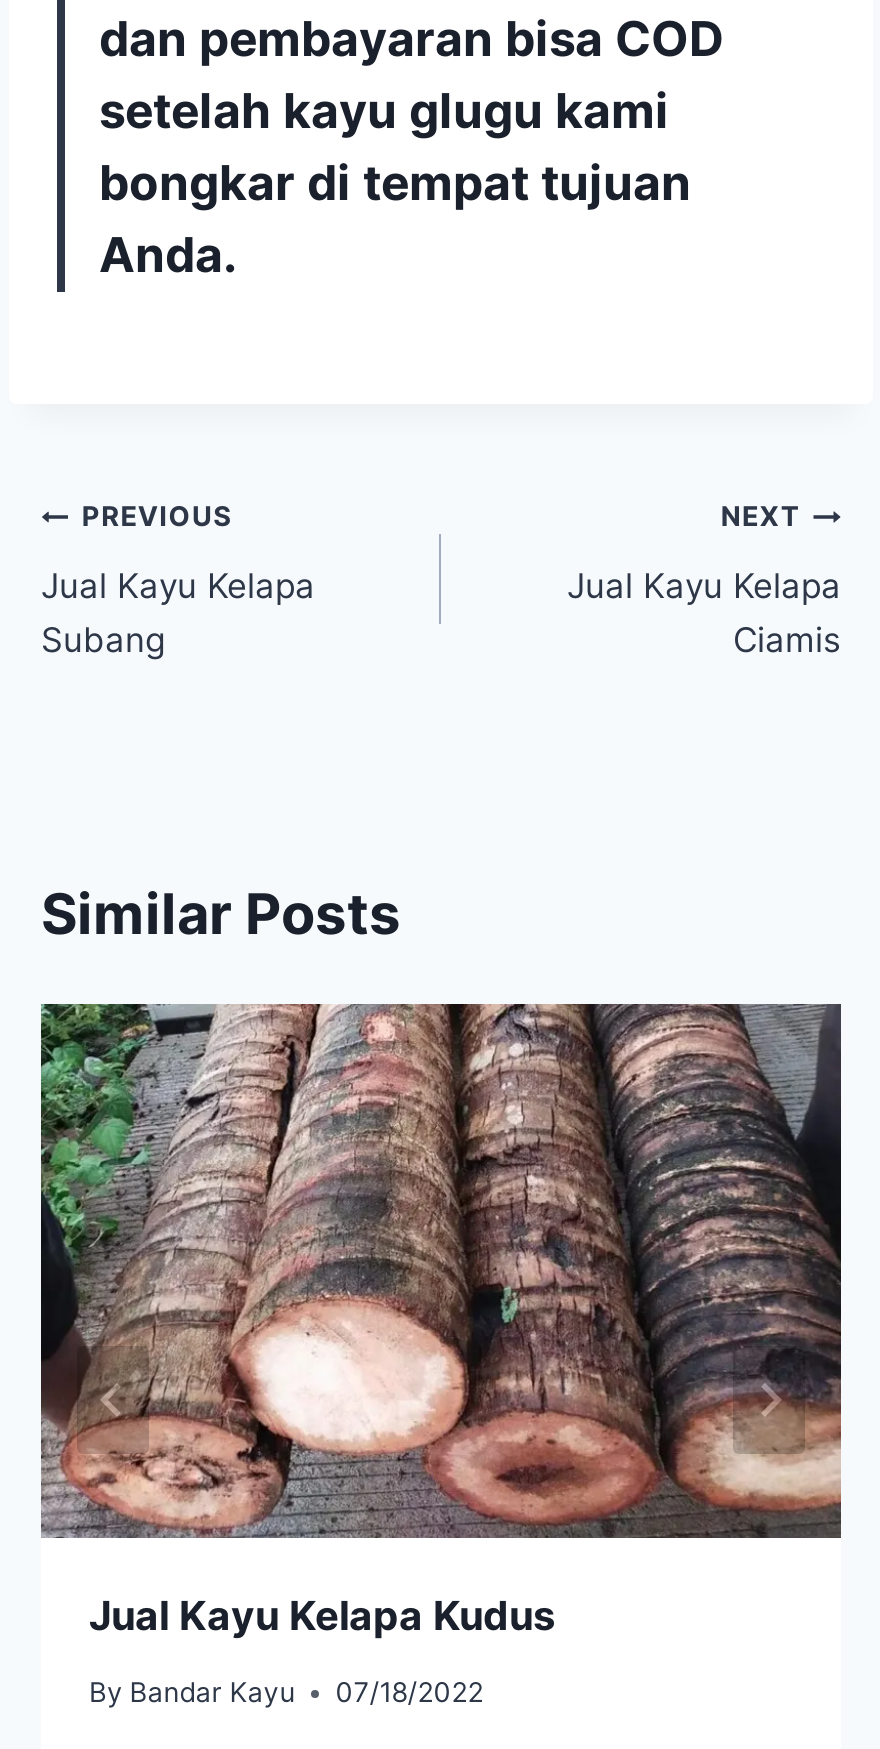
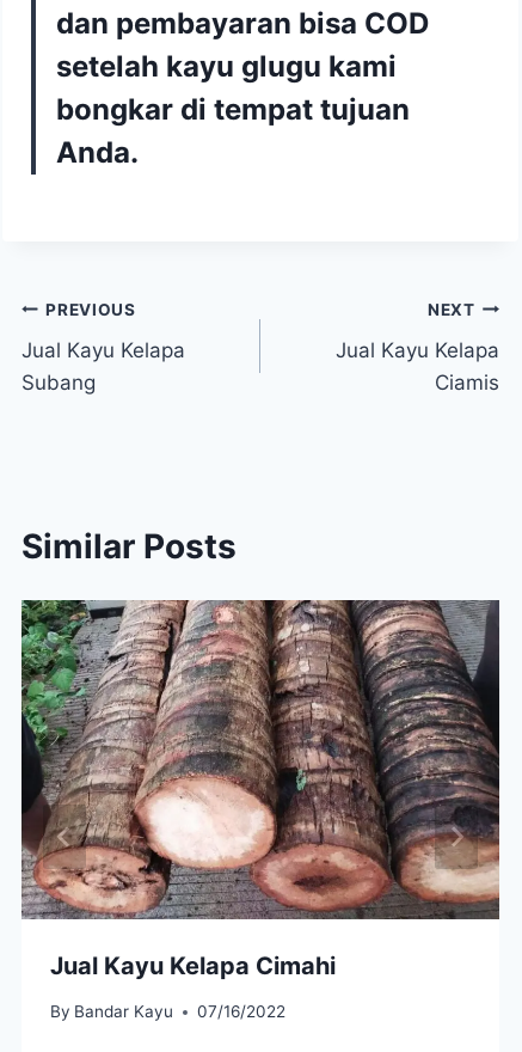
[89,1592,555,1640] Jual Kayu Kelapa Kudus -> [50,951,336,980] Jual Kayu Kelapa Cimahi
[89,1677,483,1709] By Bandar Kayu 07/18/2022 -> [50,1002,286,1021] By Bandar Kayu 07/16/2022

